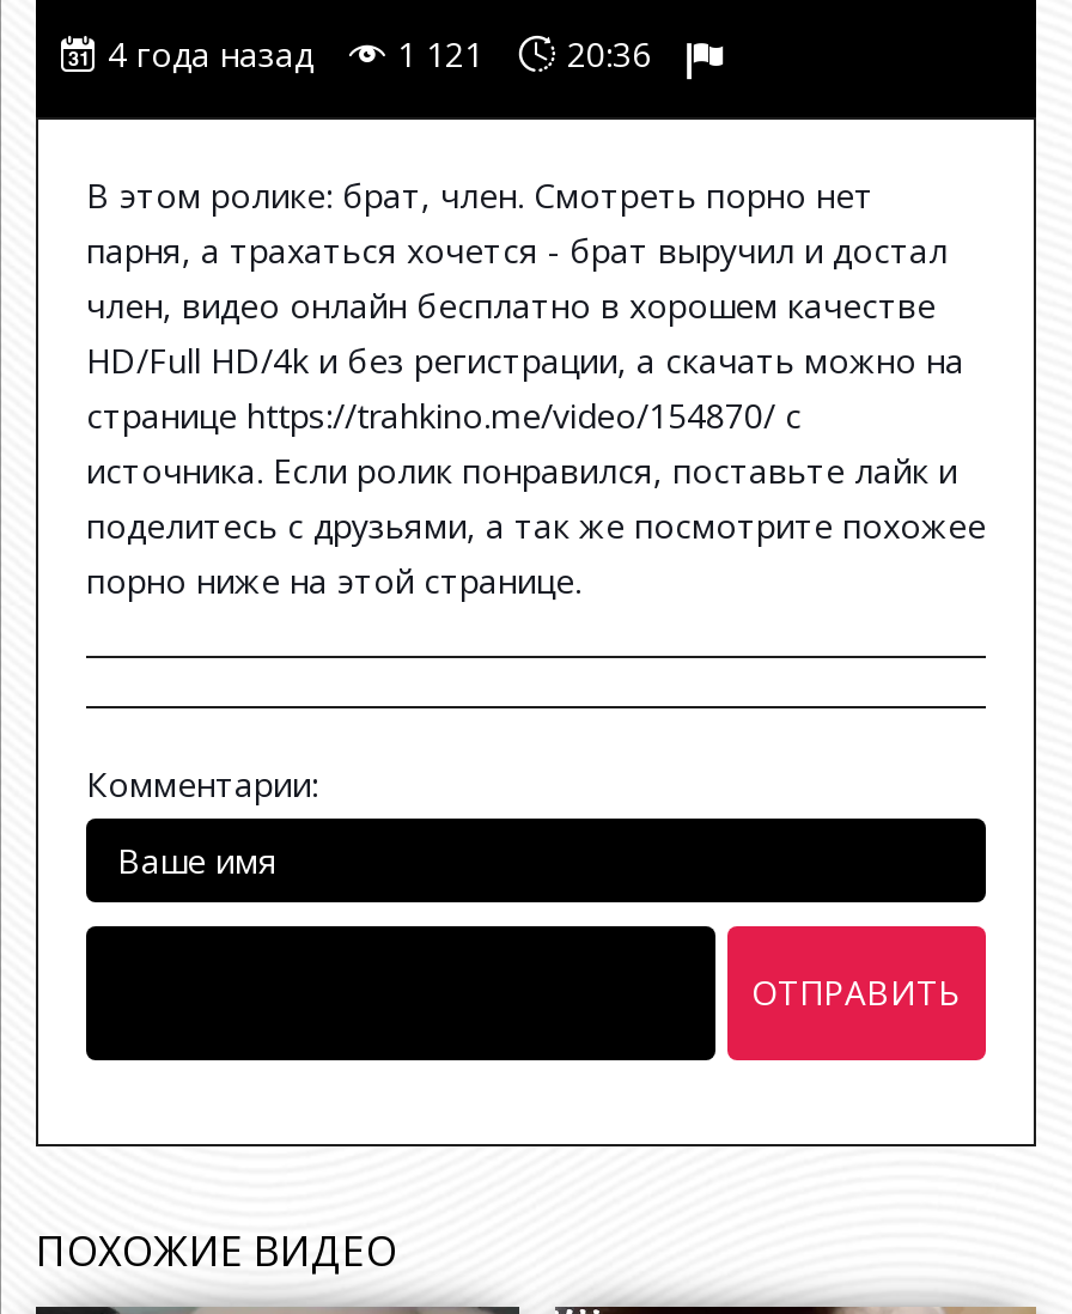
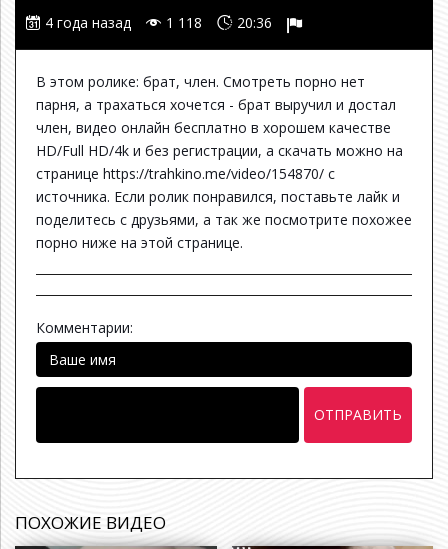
[108,31,651,76] 4 года назад 1 121 20:36 -> [45,13,272,32] 4 года назад 1 118 20:36

